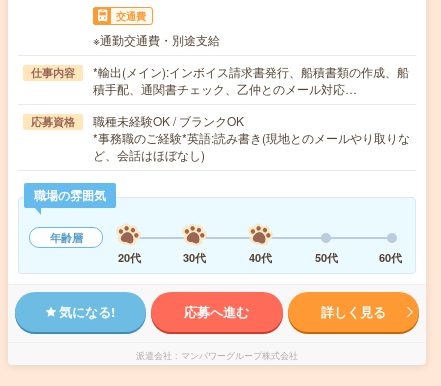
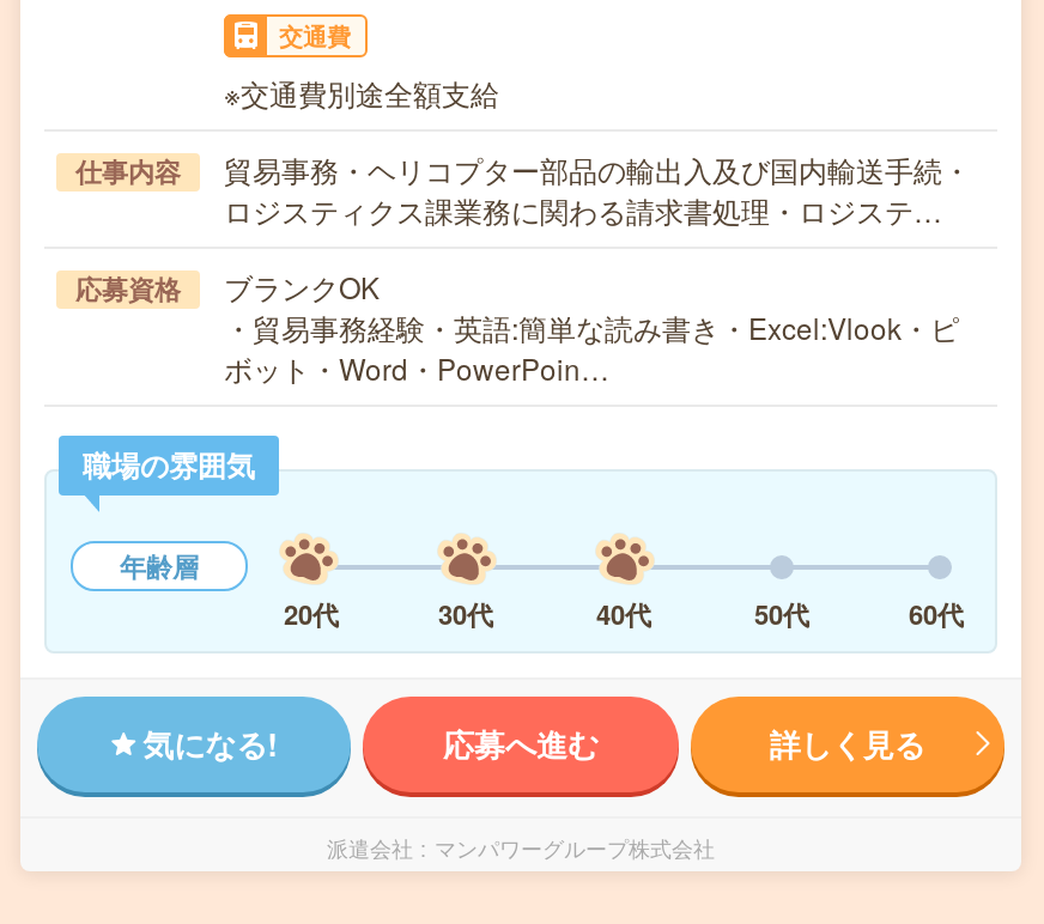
[93,31,220,48] ※通勤交通費・別途支給 -> [224,72,499,113] ※交通費別途全額支給
[93,63,409,97] *輸出(メイン):インボイス請求書発行、船積書類の作成、船 | 積手配、通関書チェック、乙仲とのメール対応… -> [224,148,971,230] 貿易事務・ヘリコプター部品の輸出入及び国内輸送手続・ | ロジスティクス課業務に関わる請求書処理・ロジステ…
[93,112,410,163] 職種未経験OK / ブランクOK | *事務職のご経験*英語:読み書き(現地とのメールやり取りな | ど、会話はほぼなし) -> [224,266,959,388] ブランクOK | ・貿易事務経験・英語:簡単な読み書き・Excel:Vlook・ピ | ボット・Word・PowerPoin…

